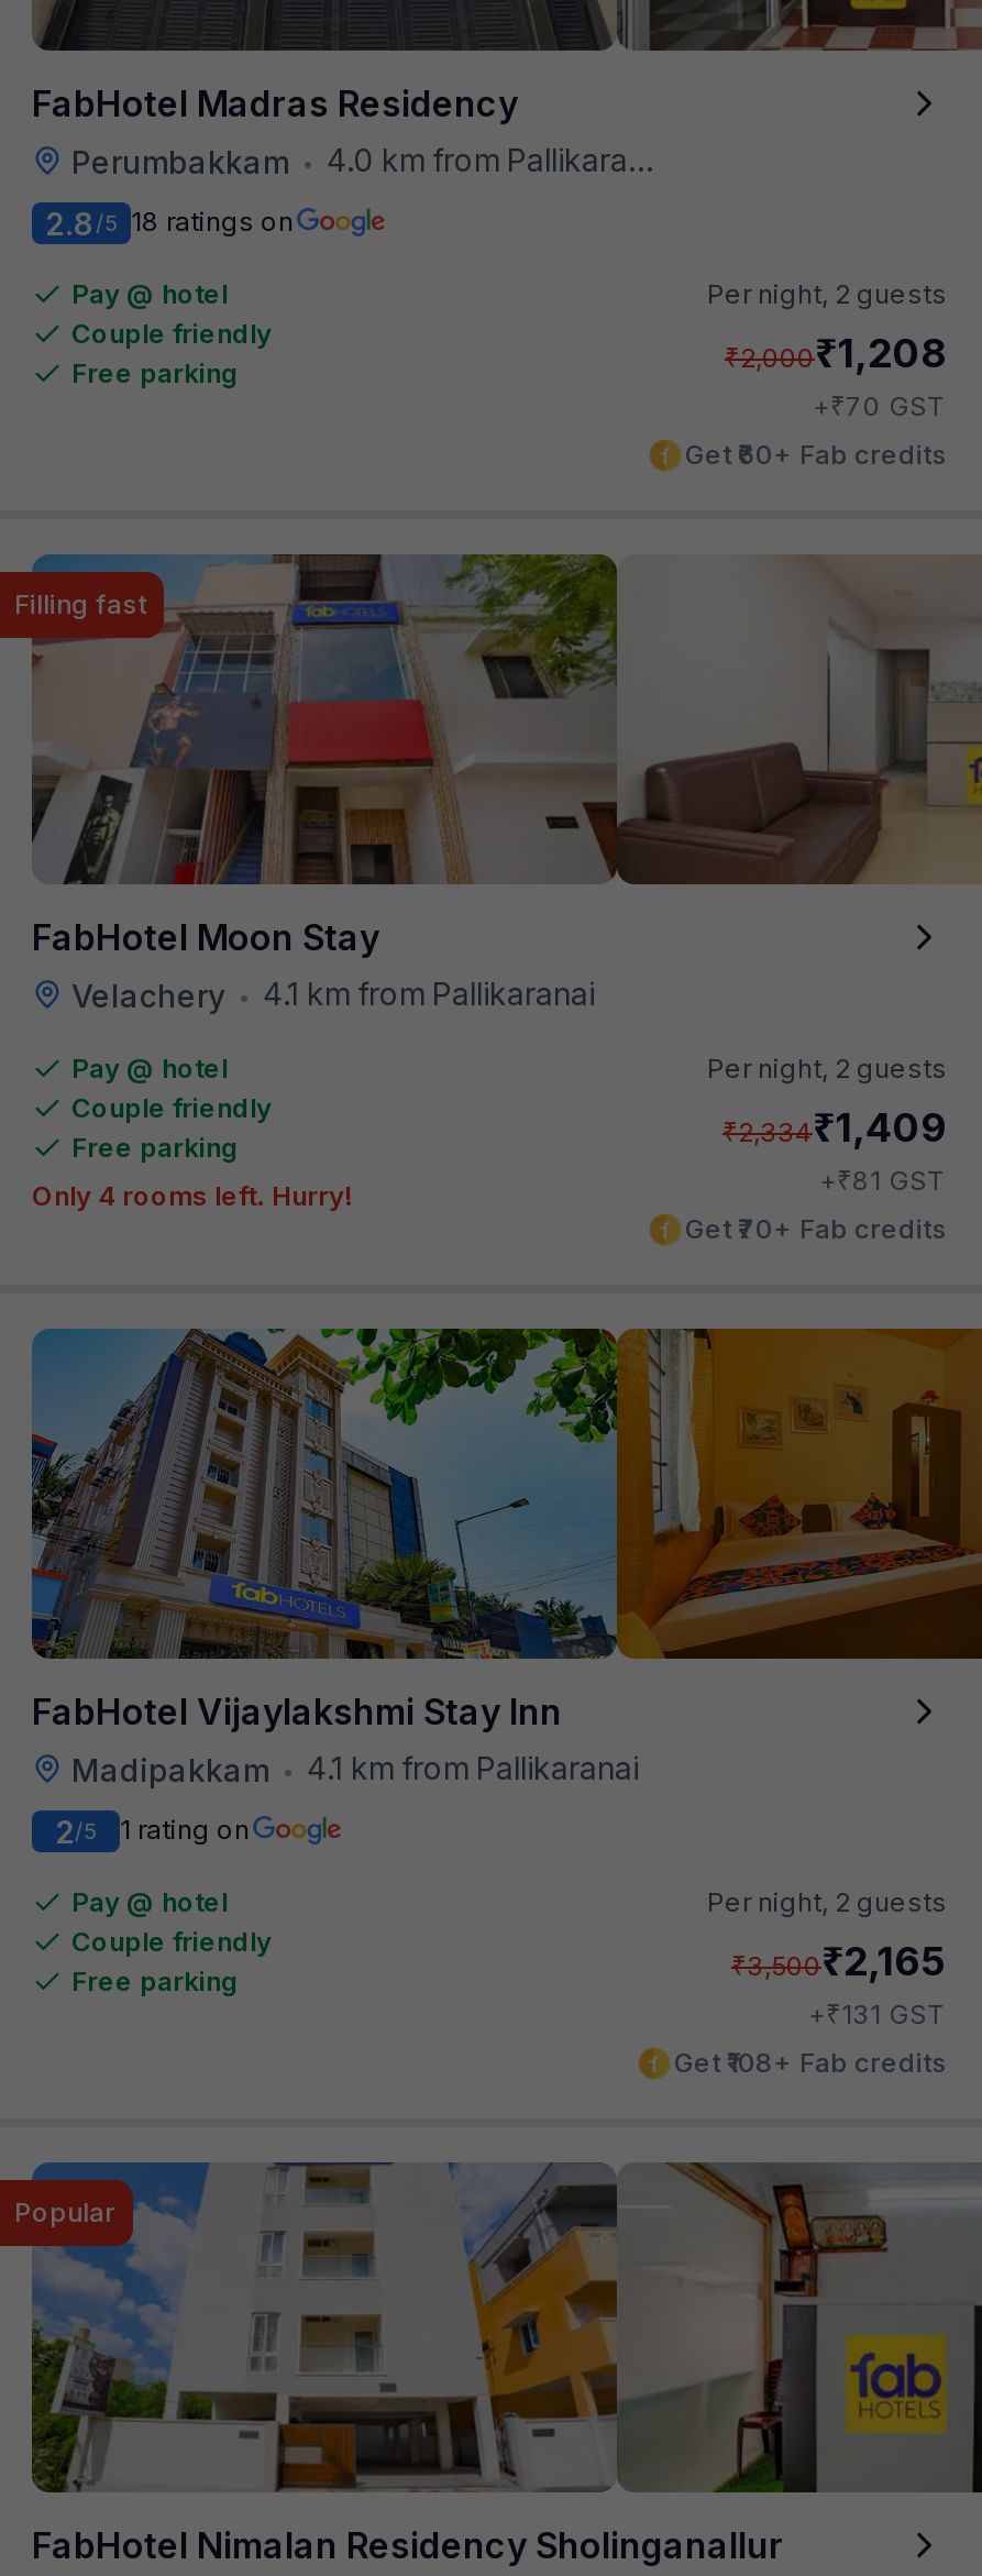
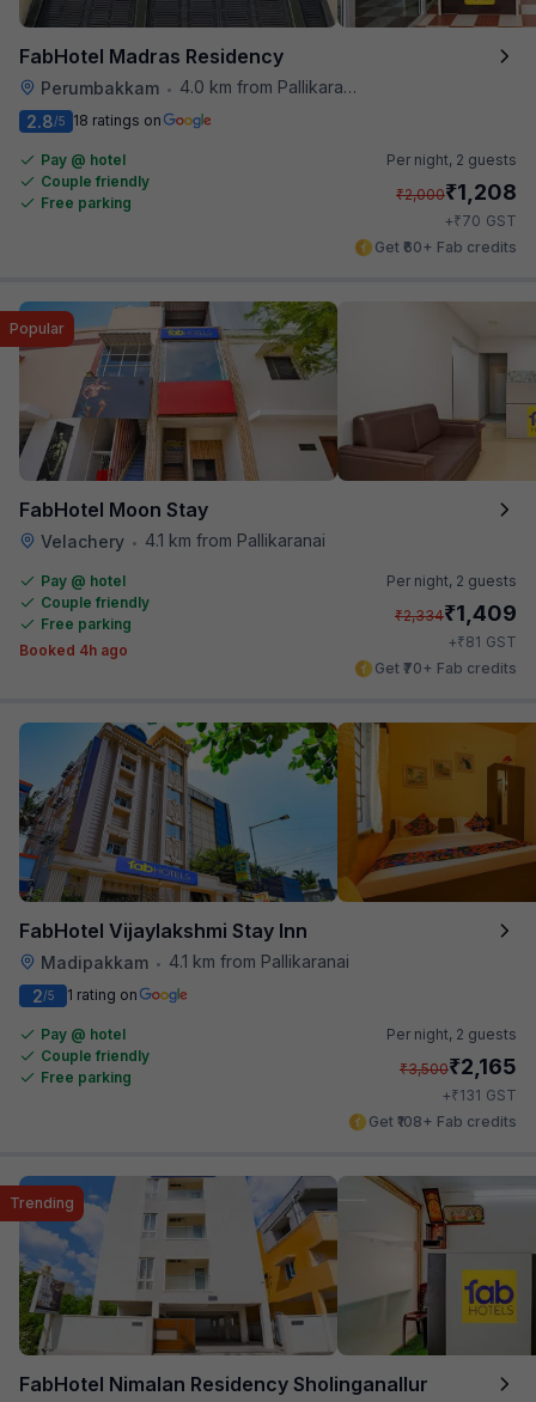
[14,586,146,619] Filling fast -> none
[32,1178,353,1211] Only 4 rooms left. Hurry! -> [19,641,128,659] Booked 4h ago
none -> [10,1193,74,1211] Trending
moved [14,2194,115,2227] -> [10,319,65,337]: Popular

